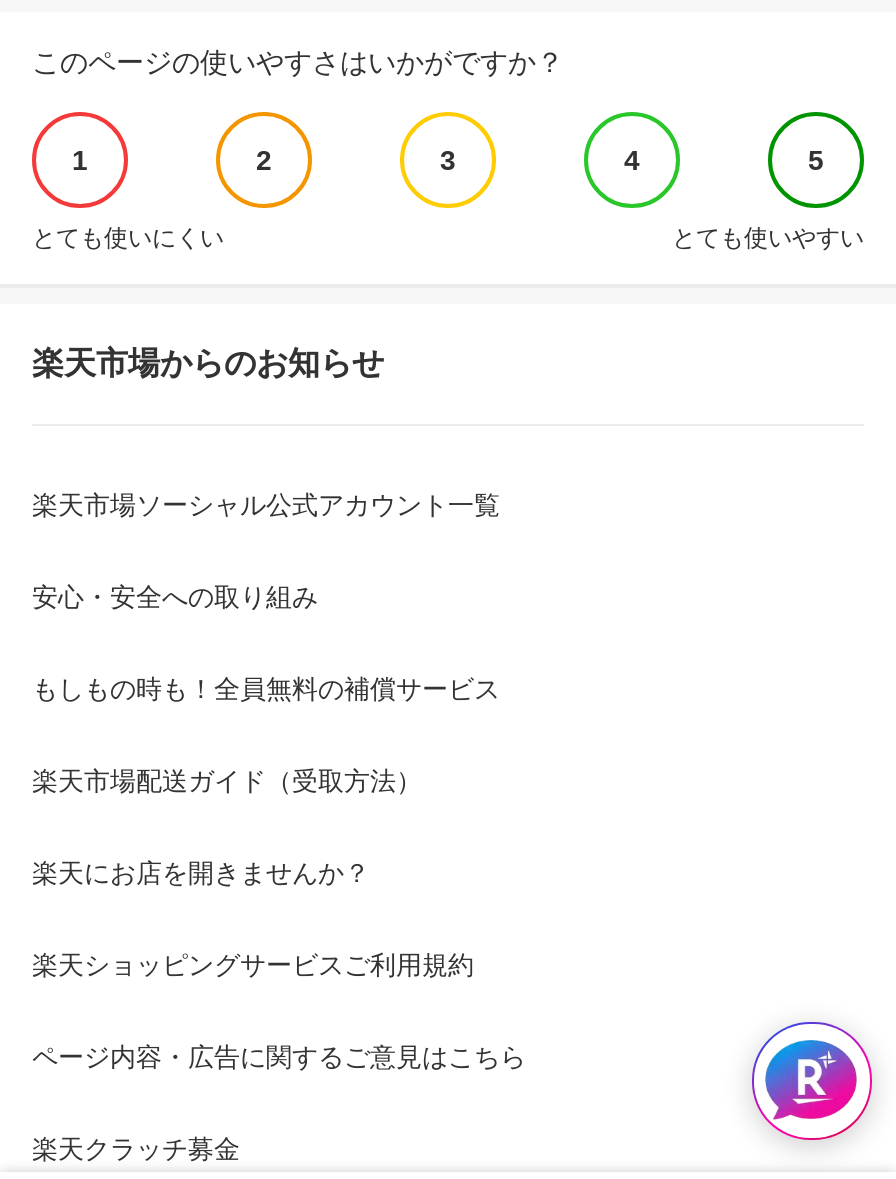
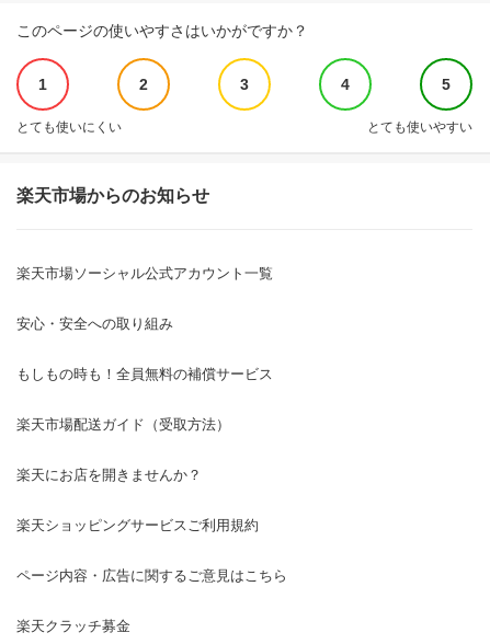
[746,1018,878,1152] [image] -> none

